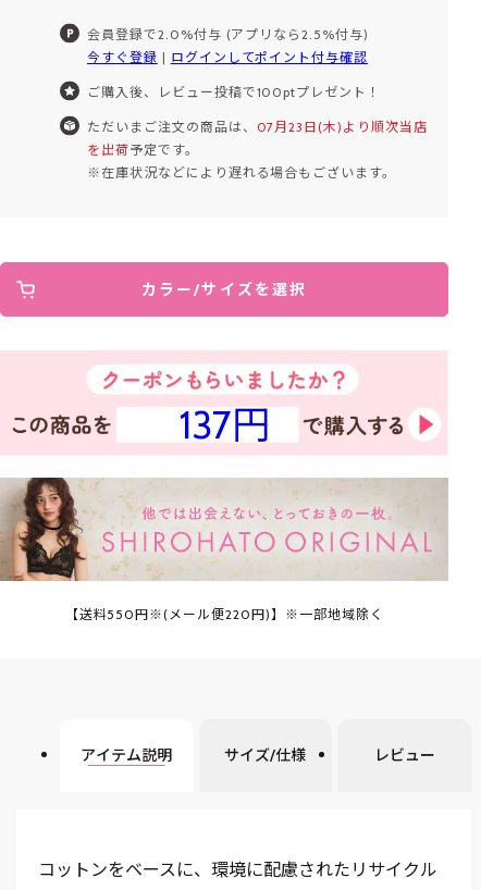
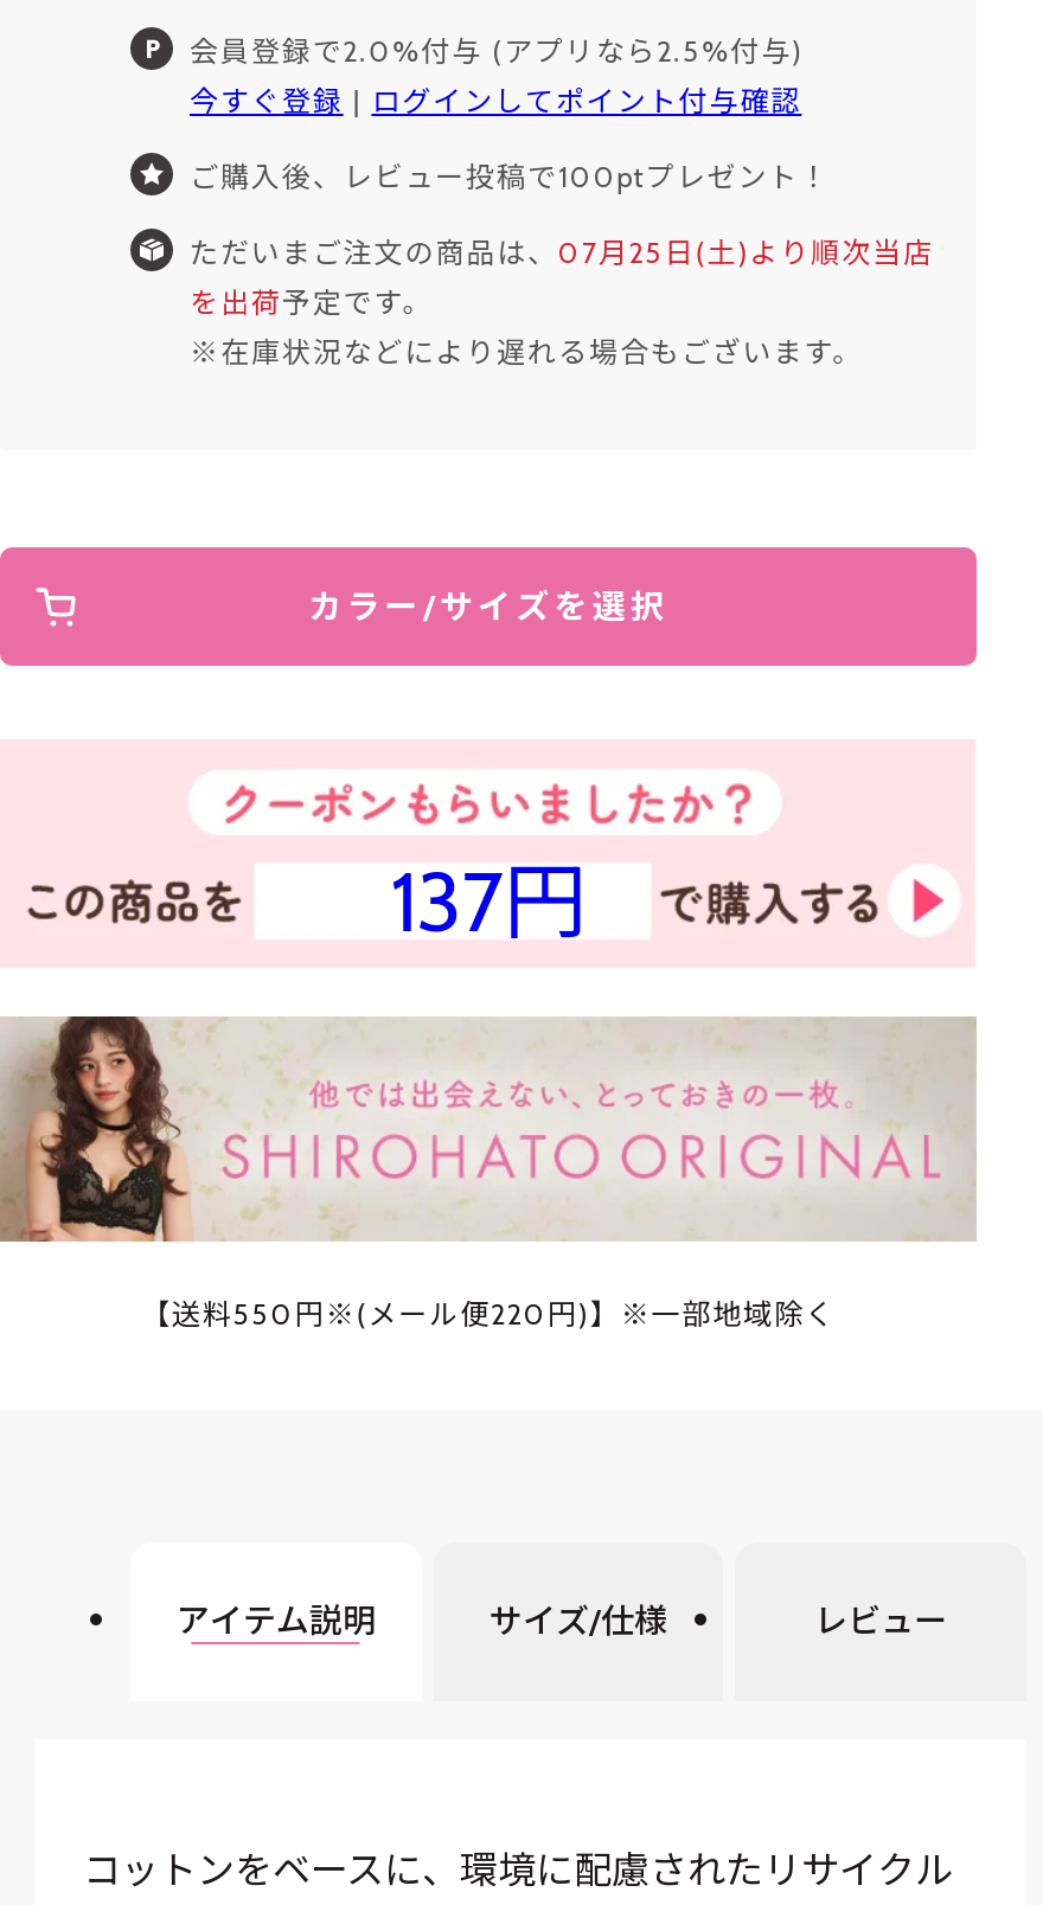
[87,119,428,135] ただいまご注文の商品は、07月23日(木)より順次当店 -> [190,235,934,270] ただいまご注文の商品は、07月25日(土)より順次当店

